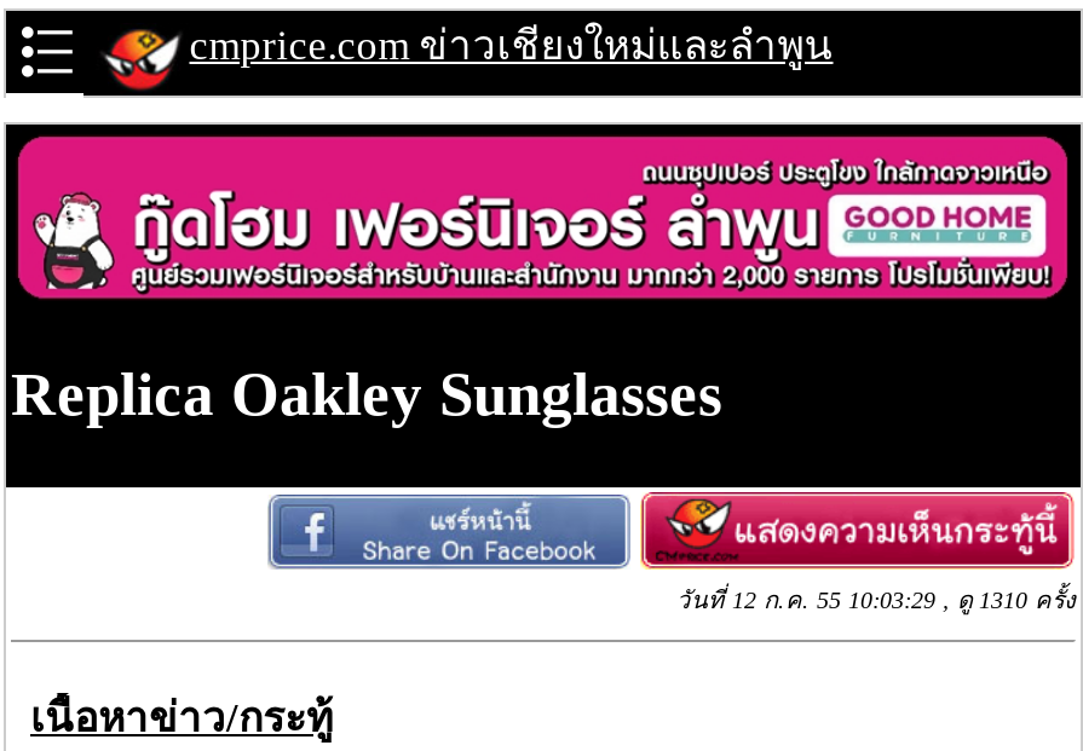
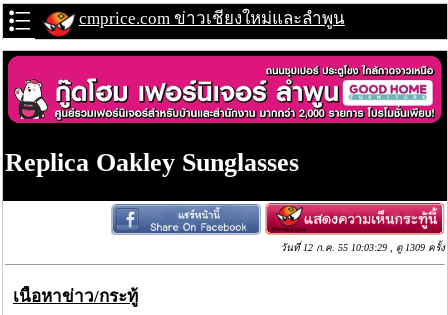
[676,588,1076,614] วันที่ 12 ก.ค. 55 10:03:29 , ดู 1310 ครั้ง -> [280,242,445,253] วันที่ 12 ก.ค. 55 10:03:29 , ดู 1309 ครั้ง

